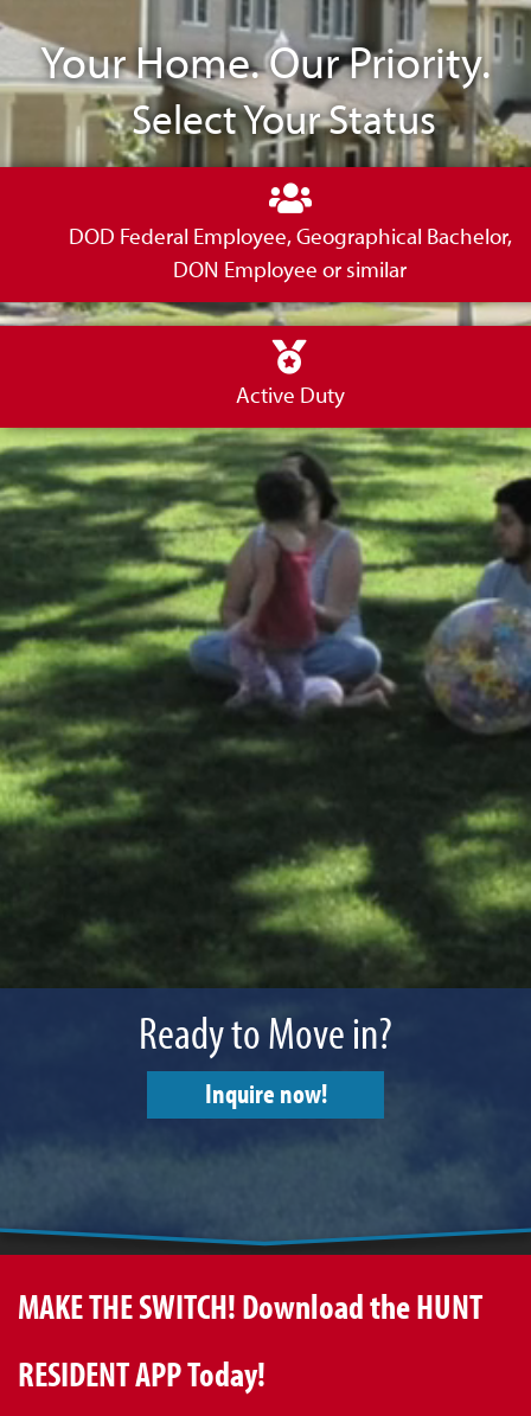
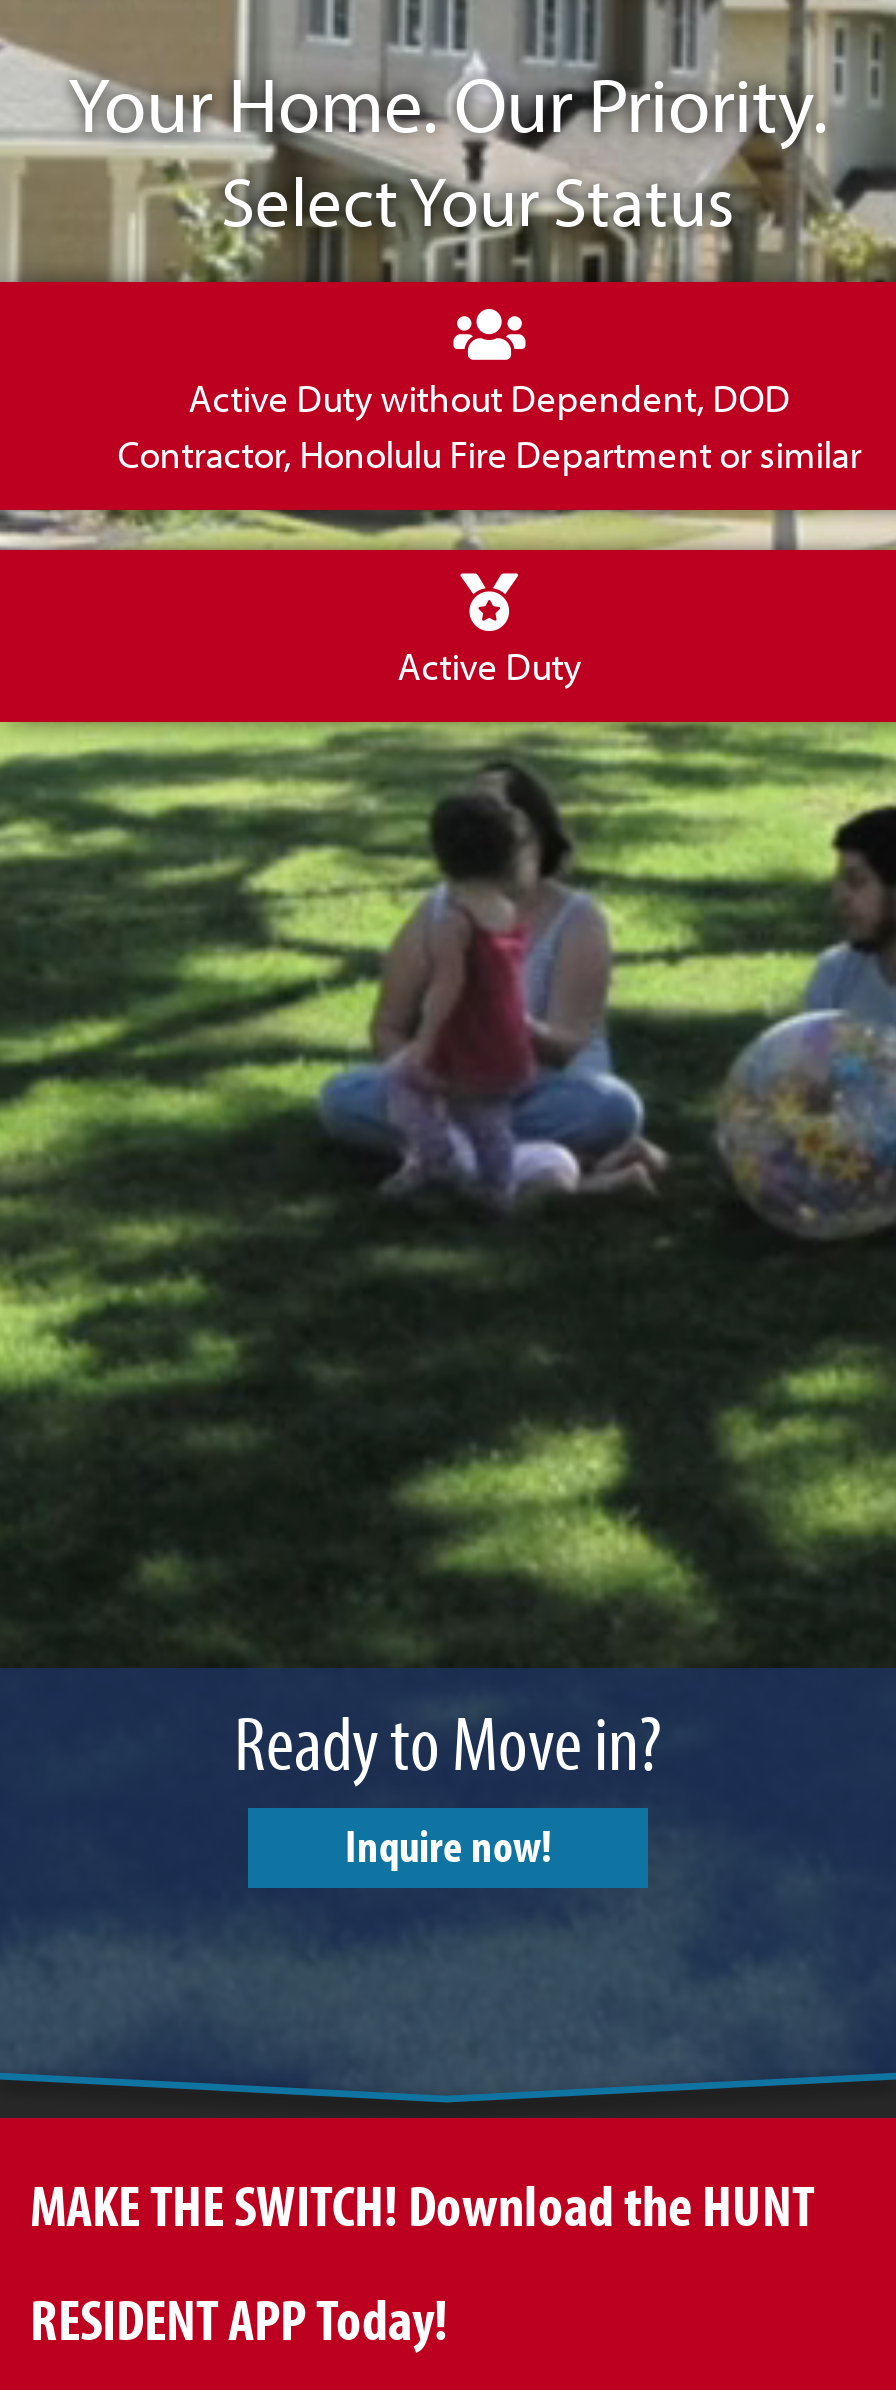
[69,222,512,284] DOD Federal Employee, Geographical Bachelor, | DON Employee or similar -> [118,375,862,479] Active Duty without Dependent, DOD | Contractor, Honolulu Fire Department or similar

